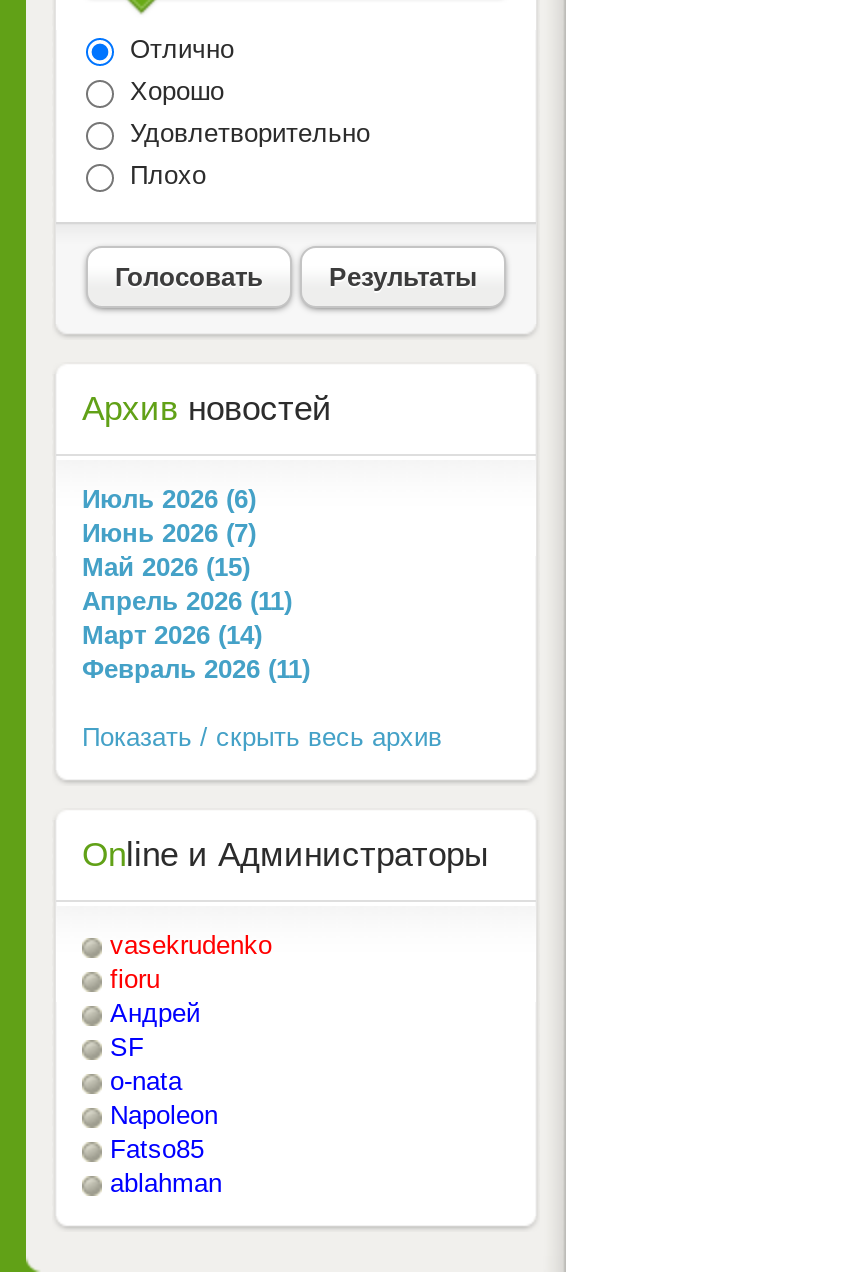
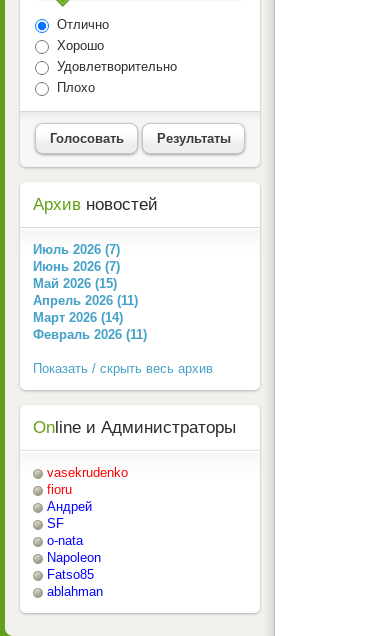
[82,484,256,514] Июль 2026 (6) -> [33,242,120,257] Июль 2026 (7)

